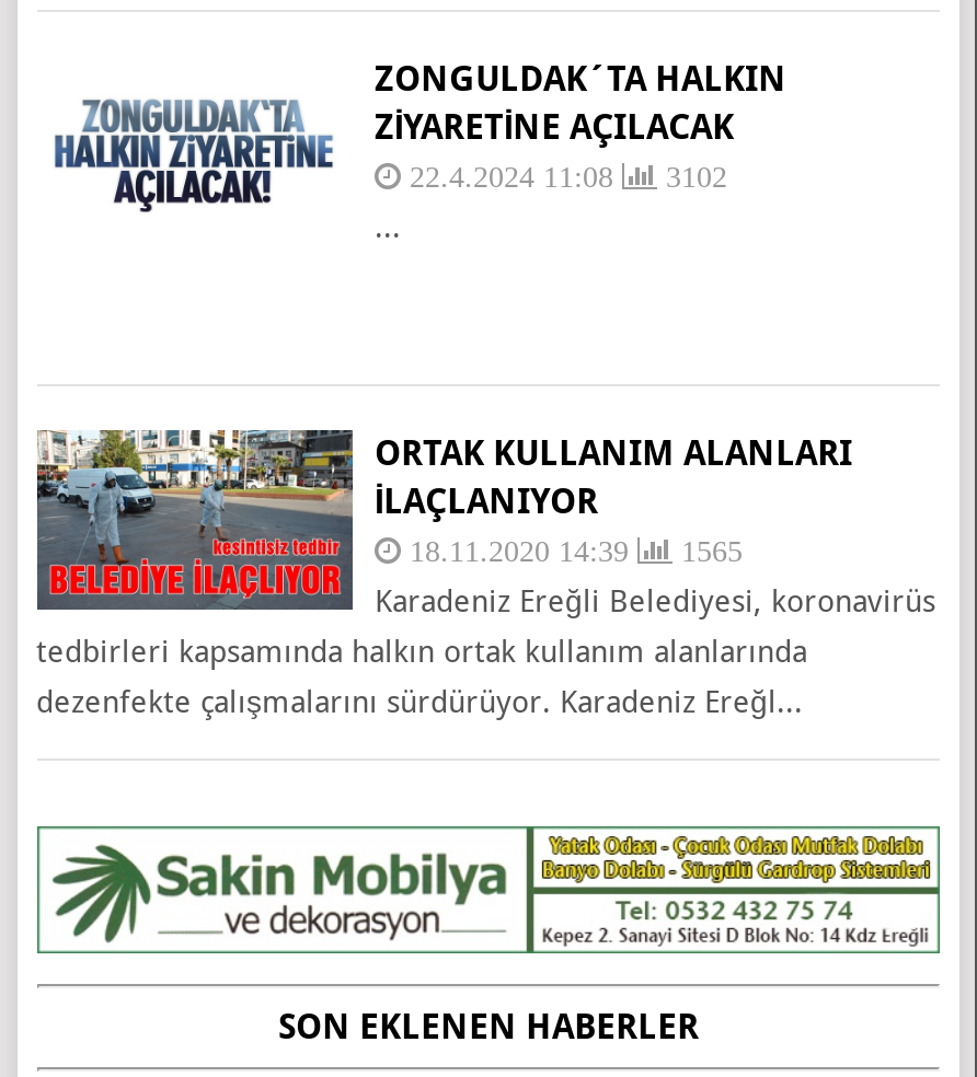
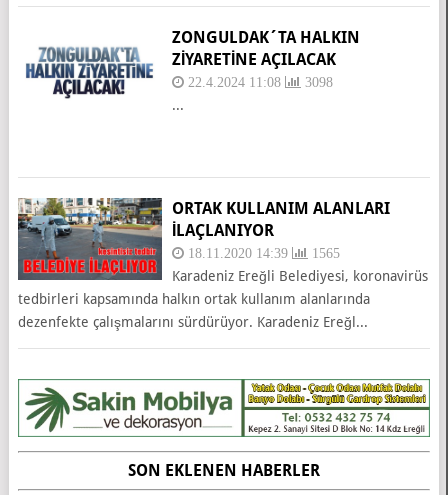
[401,160,727,191] 22.4.2024 11:08 3102 -> [184,75,333,89] 22.4.2024 11:08 3098

